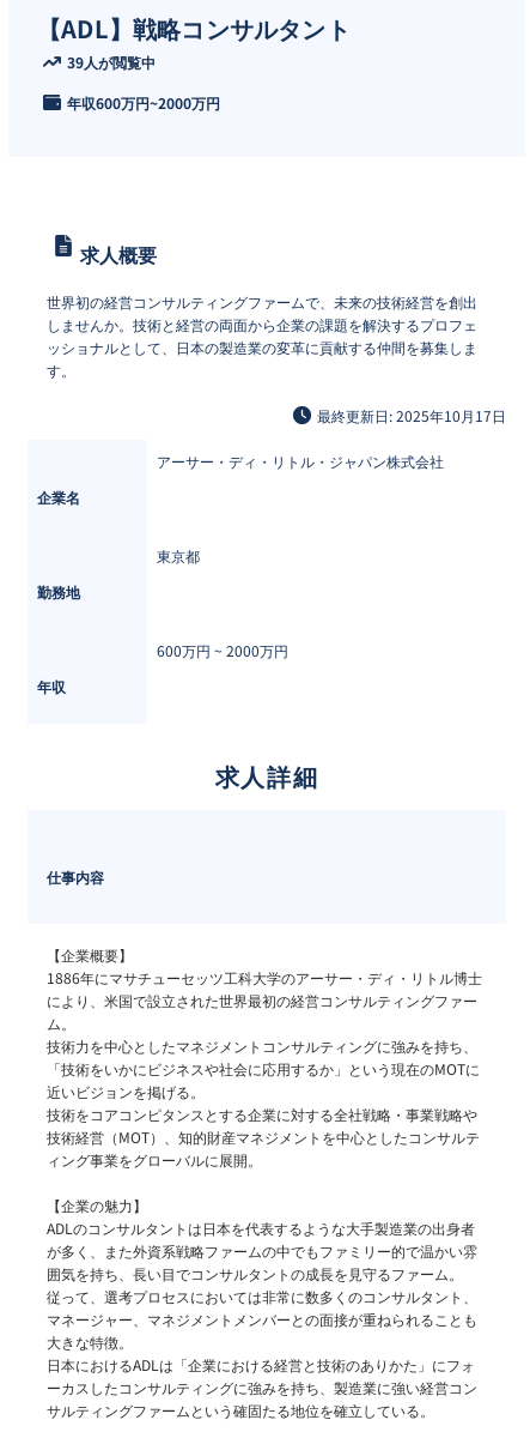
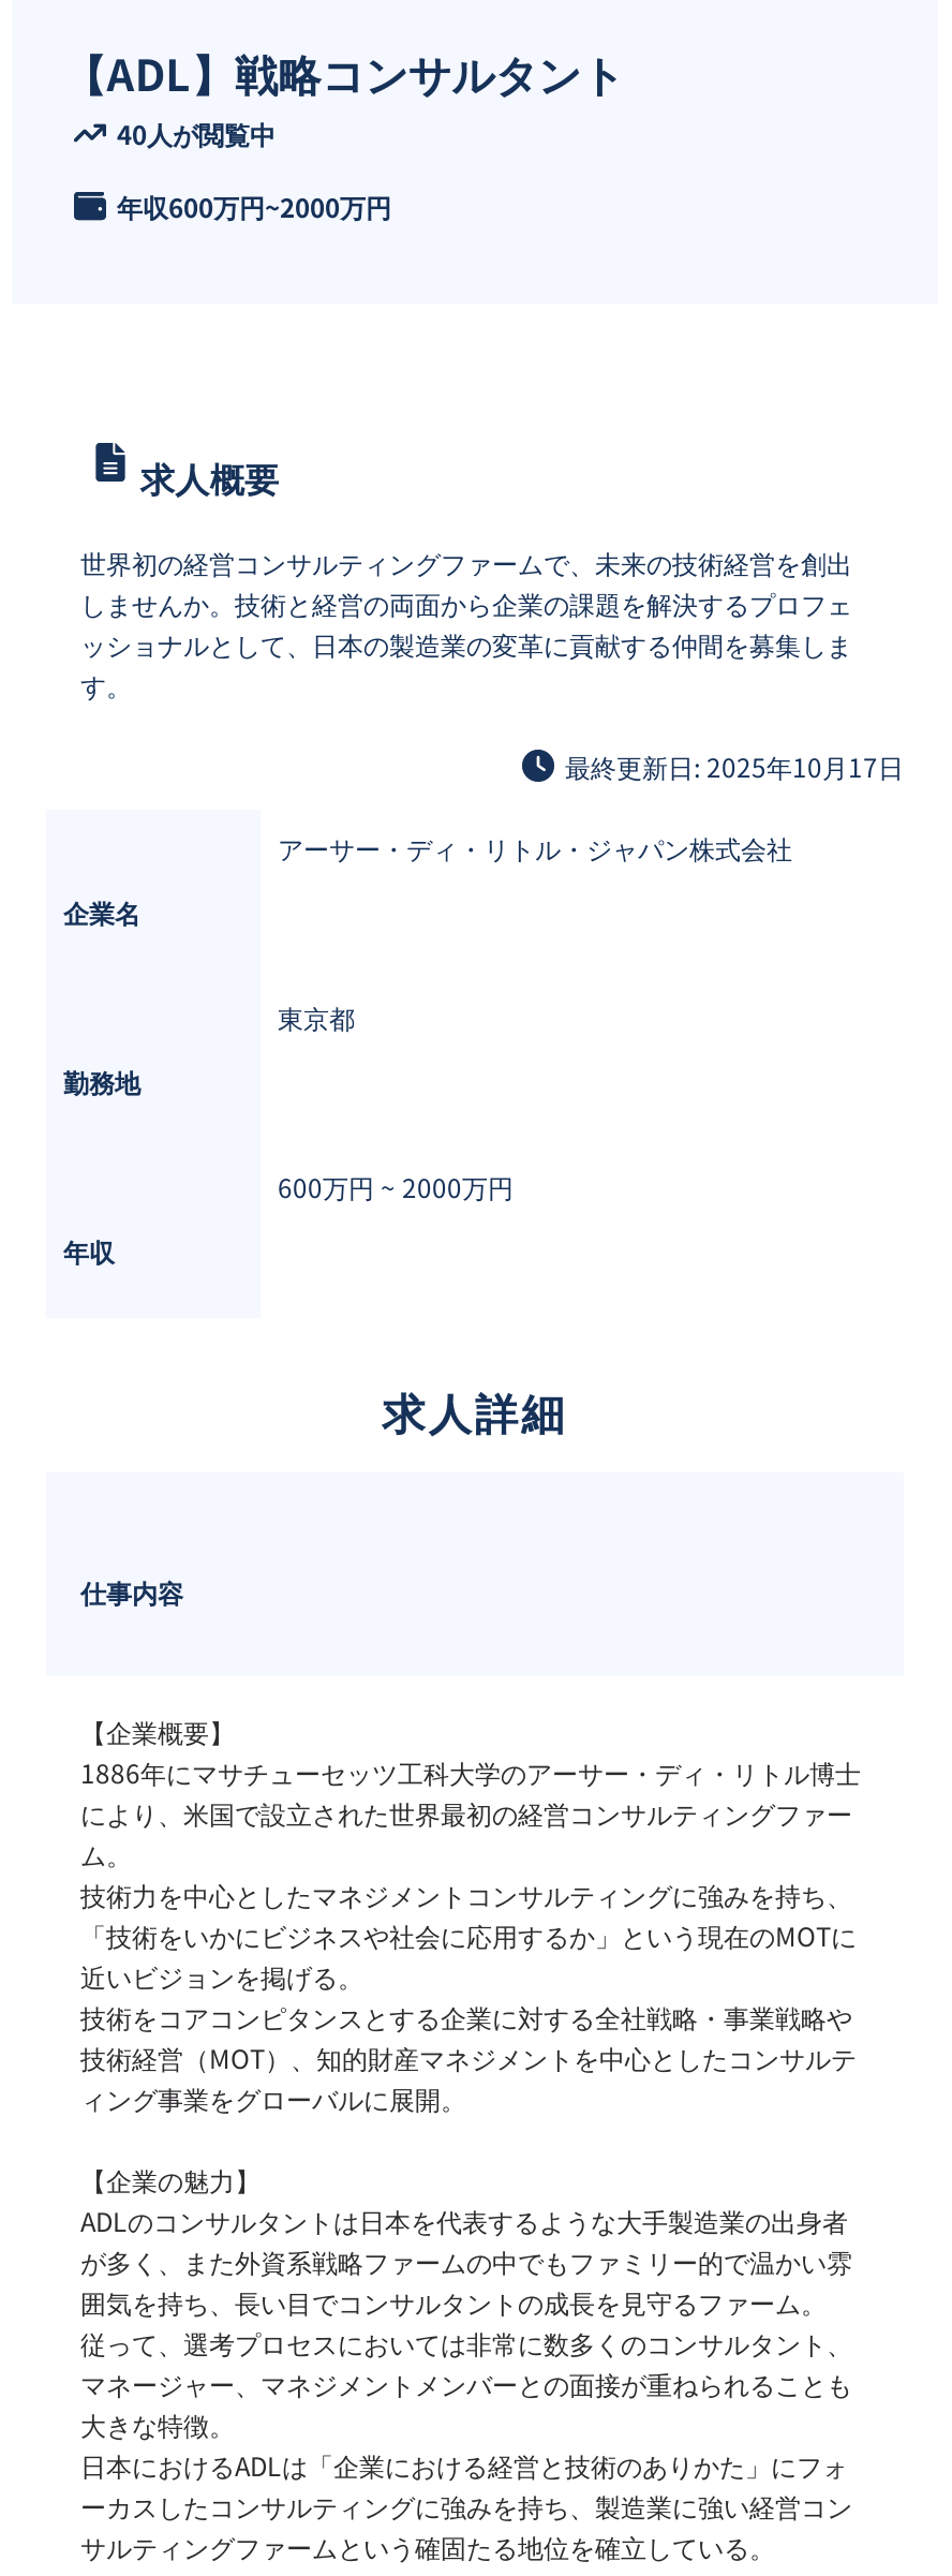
[67,52,156,72] 39人が閲覧中 -> [117,115,276,151] 40人が閲覧中

